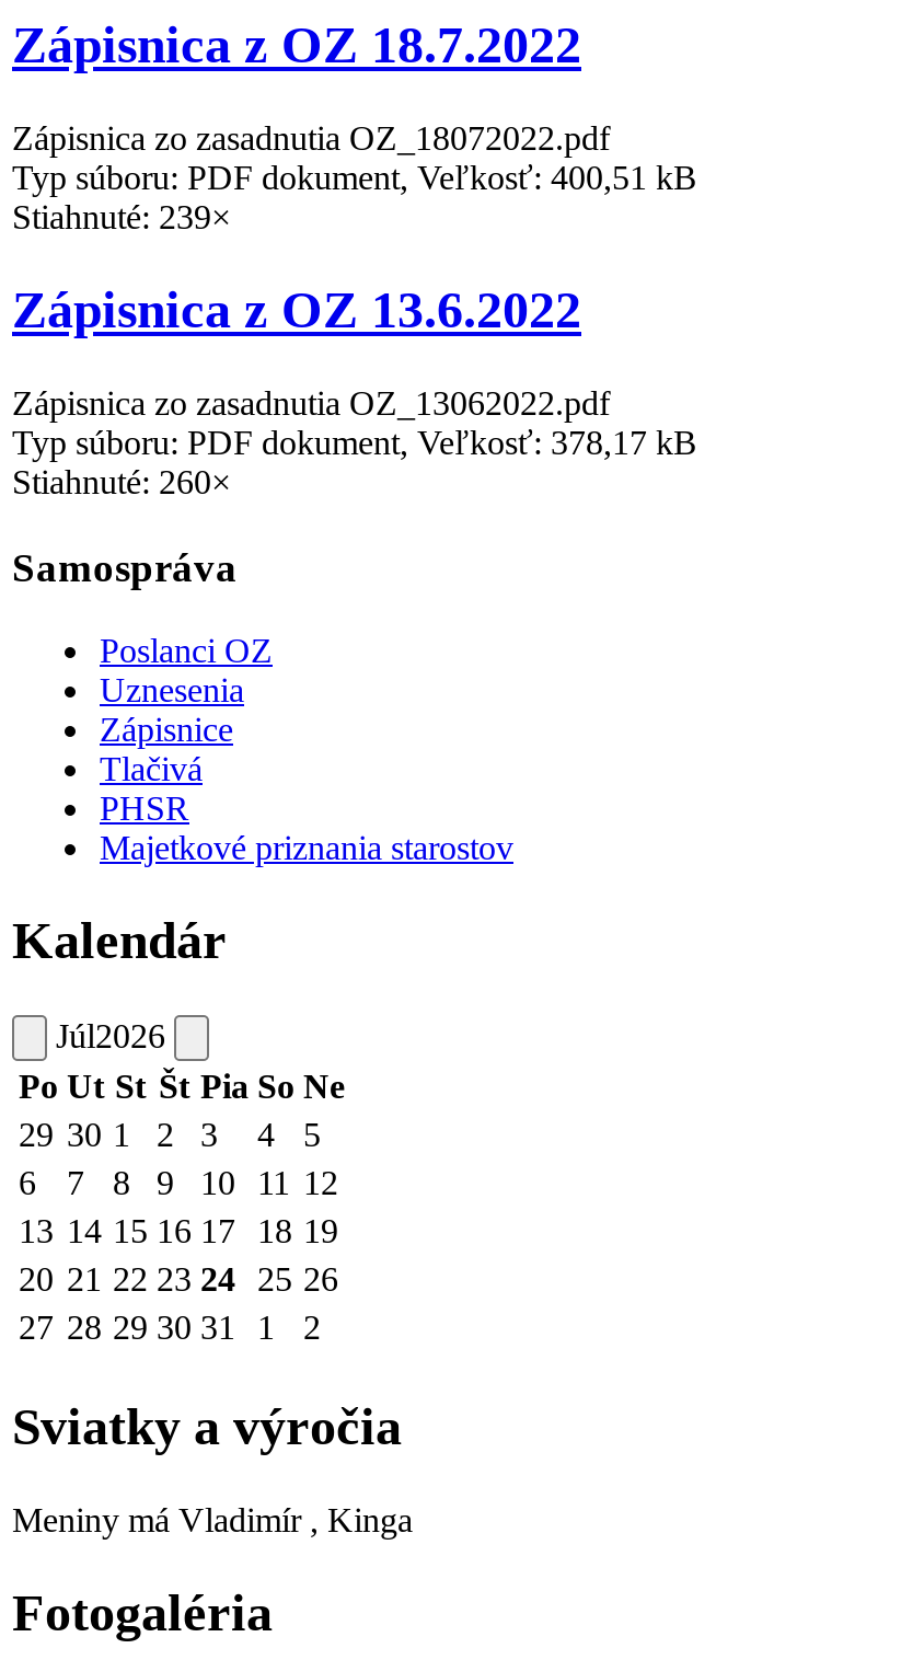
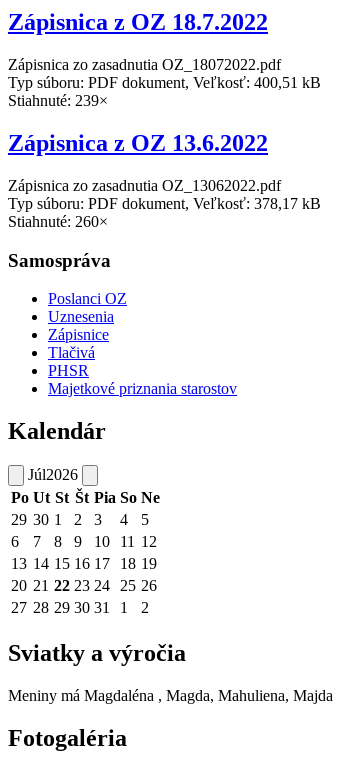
[12,1501,413,1538] Meniny má Vladimír , Kinga -> [8,687,333,704] Meniny má Magdaléna , Magda, Mahuliena, Majda

